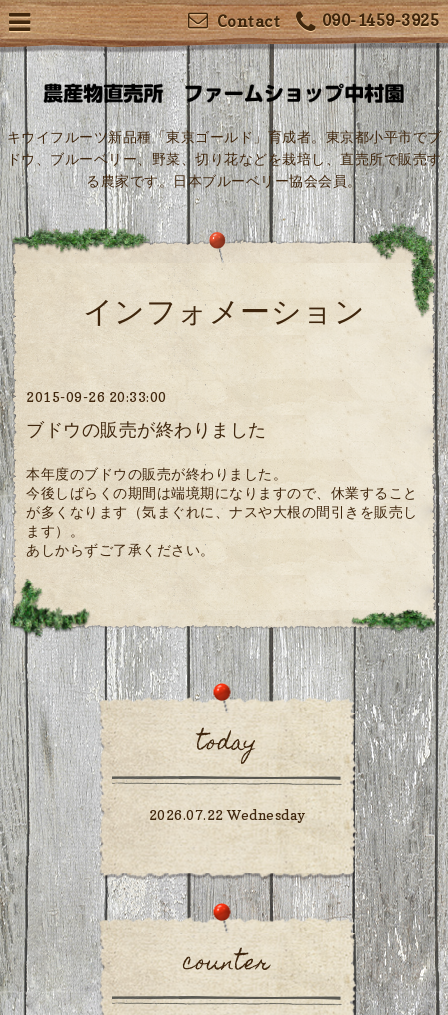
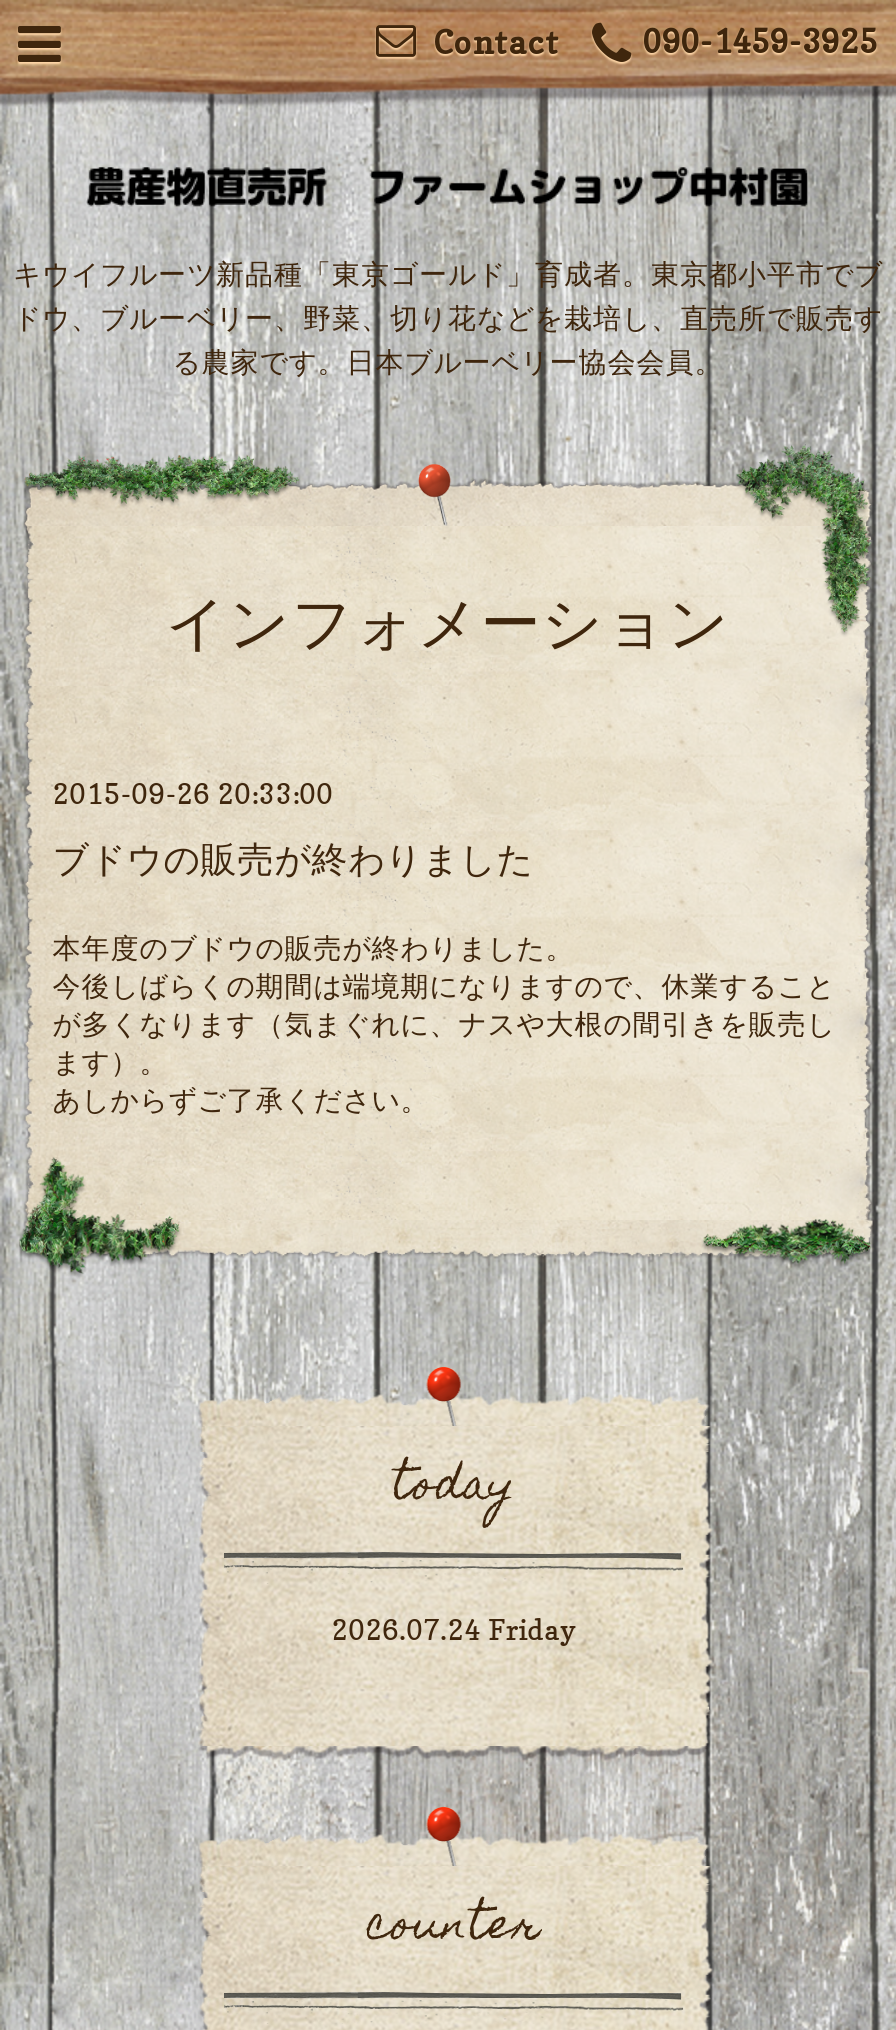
[148,806,305,823] 2026.07.22 Wednesday -> [332,1613,576,1647] 2026.07.24 Friday

